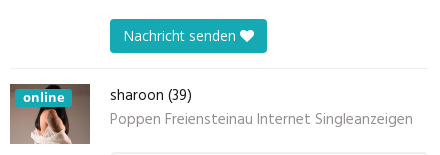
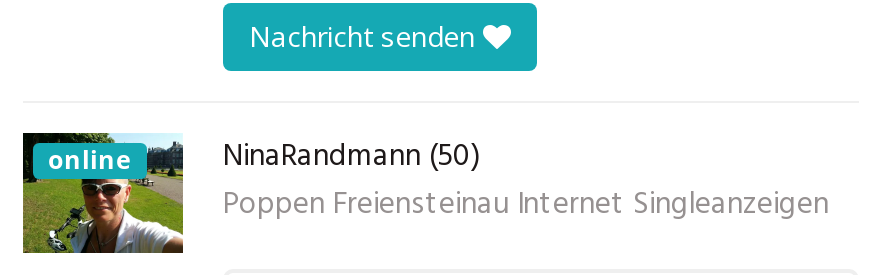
[9,83,192,144] [image] | sharoon (39) -> [21,131,481,255] [image] | NinaRandmann (50)

